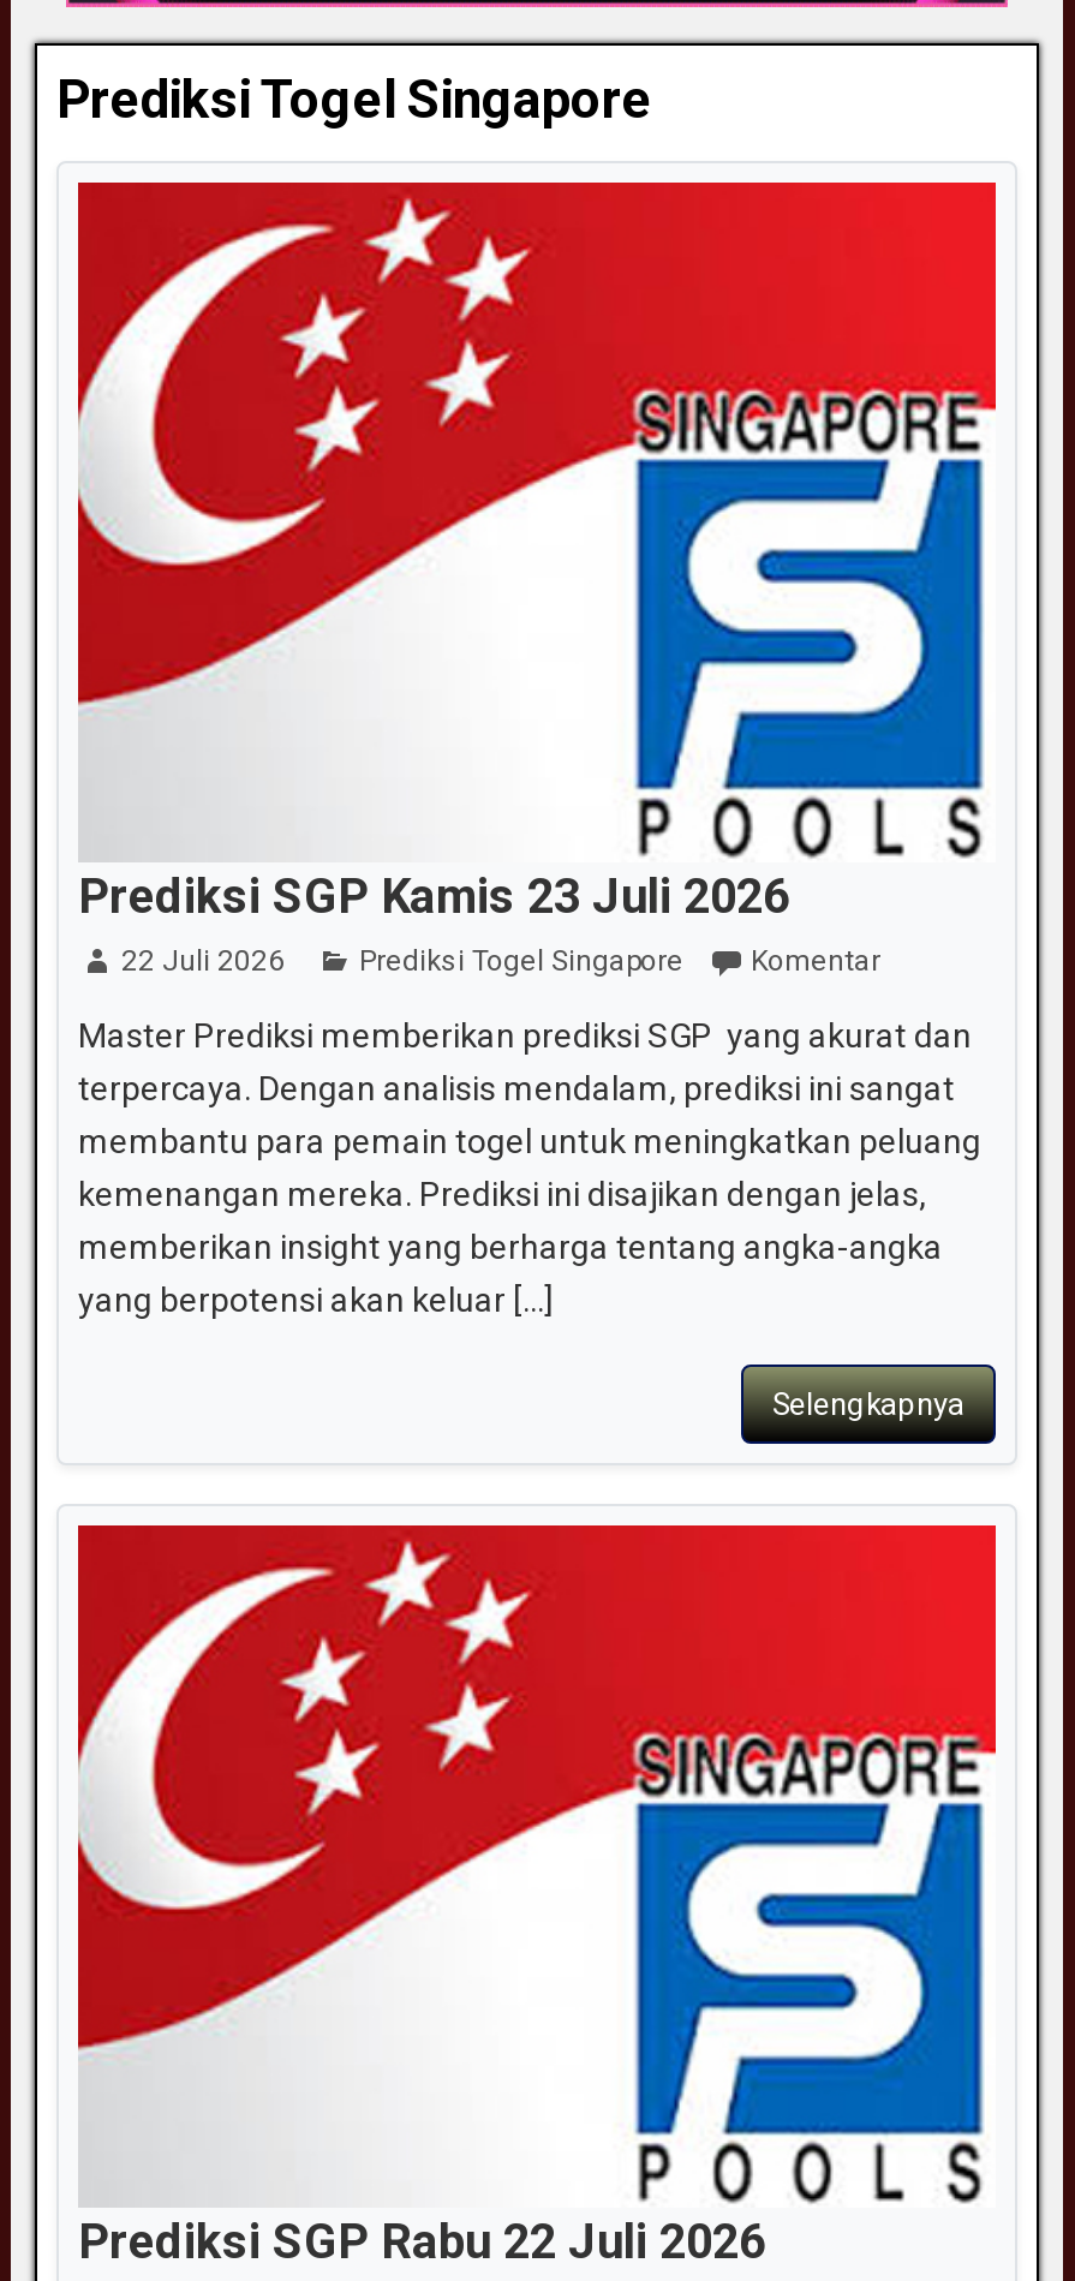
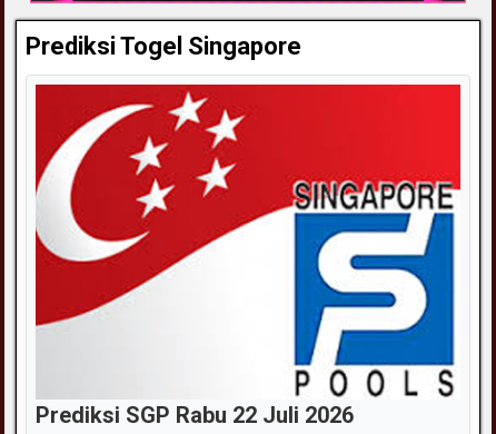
[78,868,981,1423] Prediksi SGP Kamis 23 Juli 2026 | 22 Juli 2026 | Prediksi Togel Singapore | Komentar | Master Prediksi memberikan prediksi SGP yang akurat dan | terpercaya. Dengan analisis mendalam, prediksi ini sangat | membantu para pemain togel untuk meningkatkan peluang | kemenangan mereka. Prediksi ini disajikan dengan jelas, | memberikan insight yang berharga tentang angka-angka | yang berpotensi akan keluar [...] | Selengkapnya -> none

